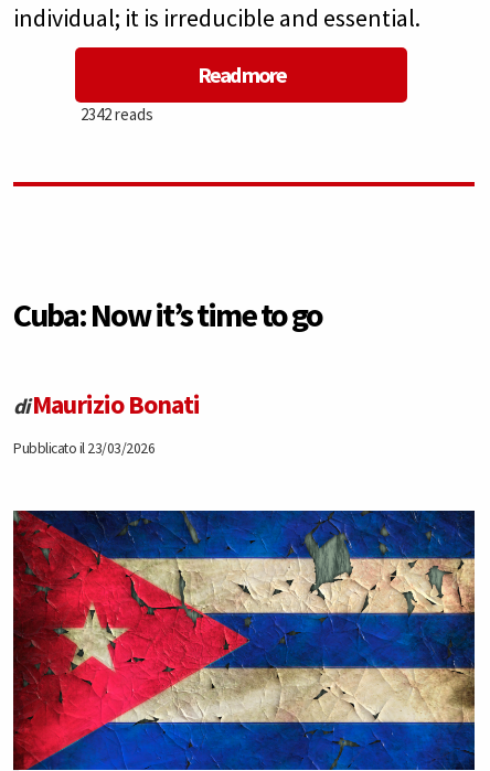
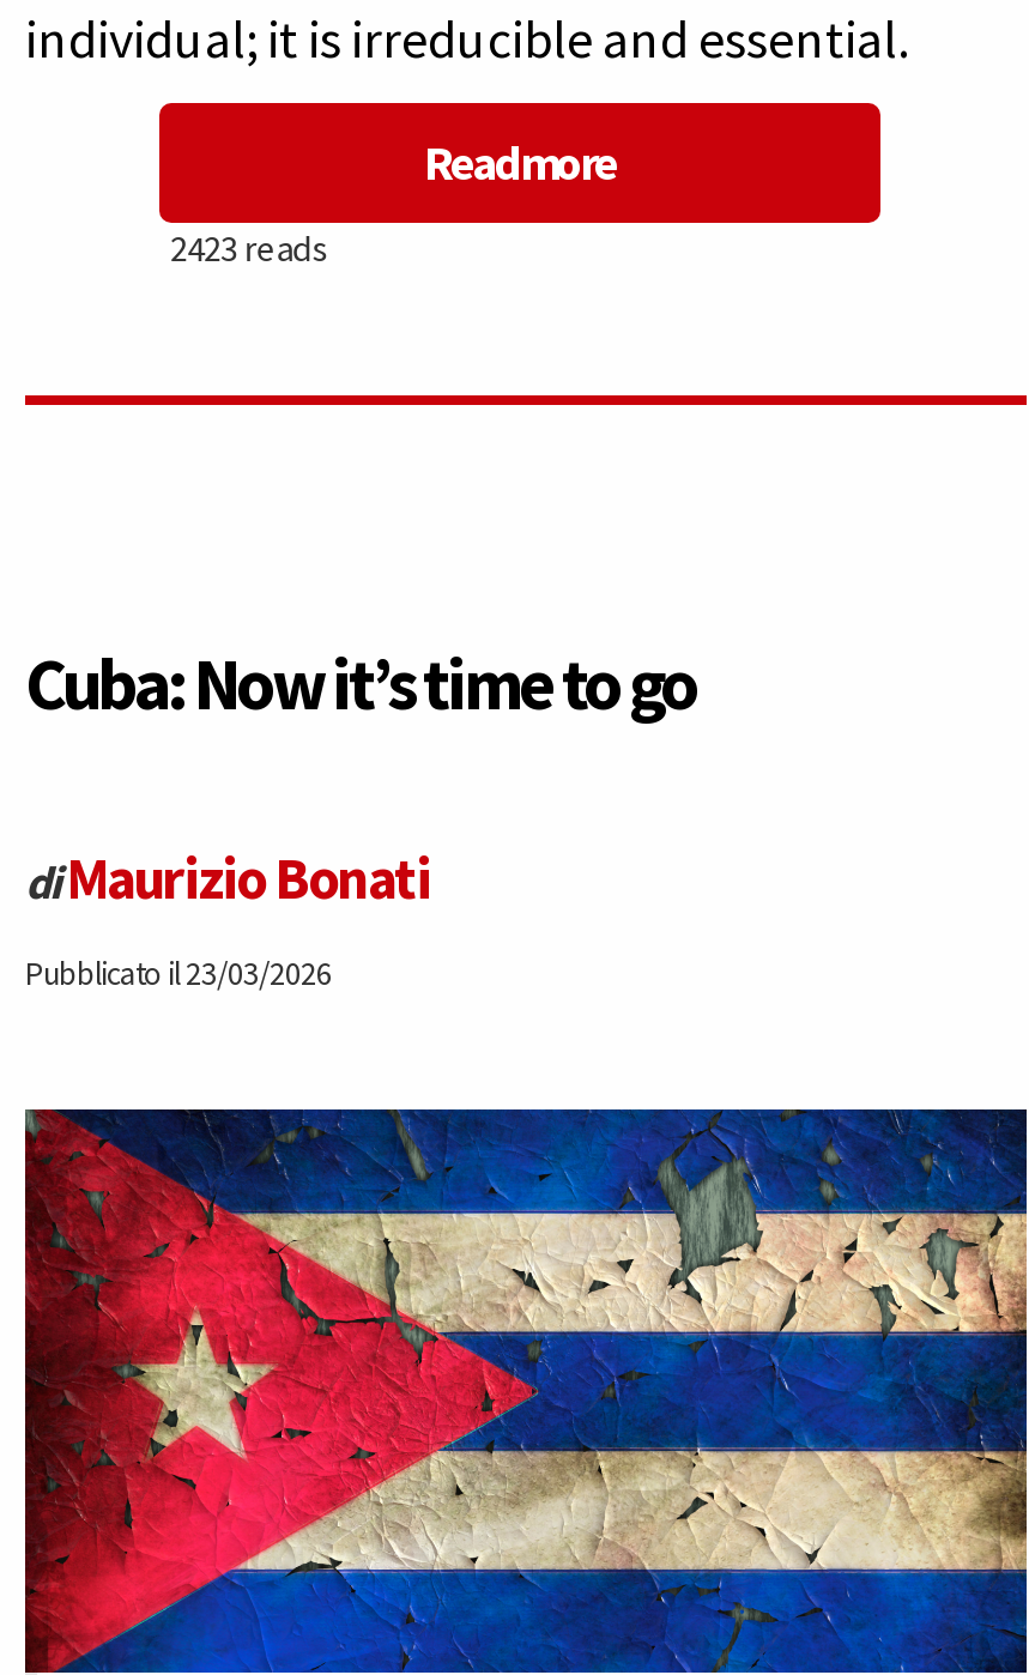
[80,104,153,125] 2342 reads -> [170,226,328,271] 2423 reads

